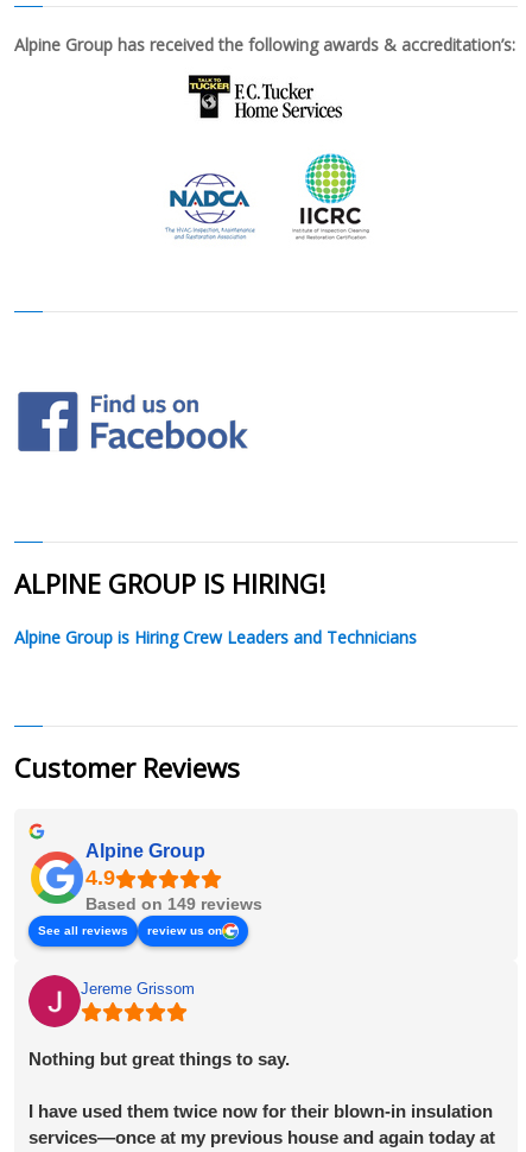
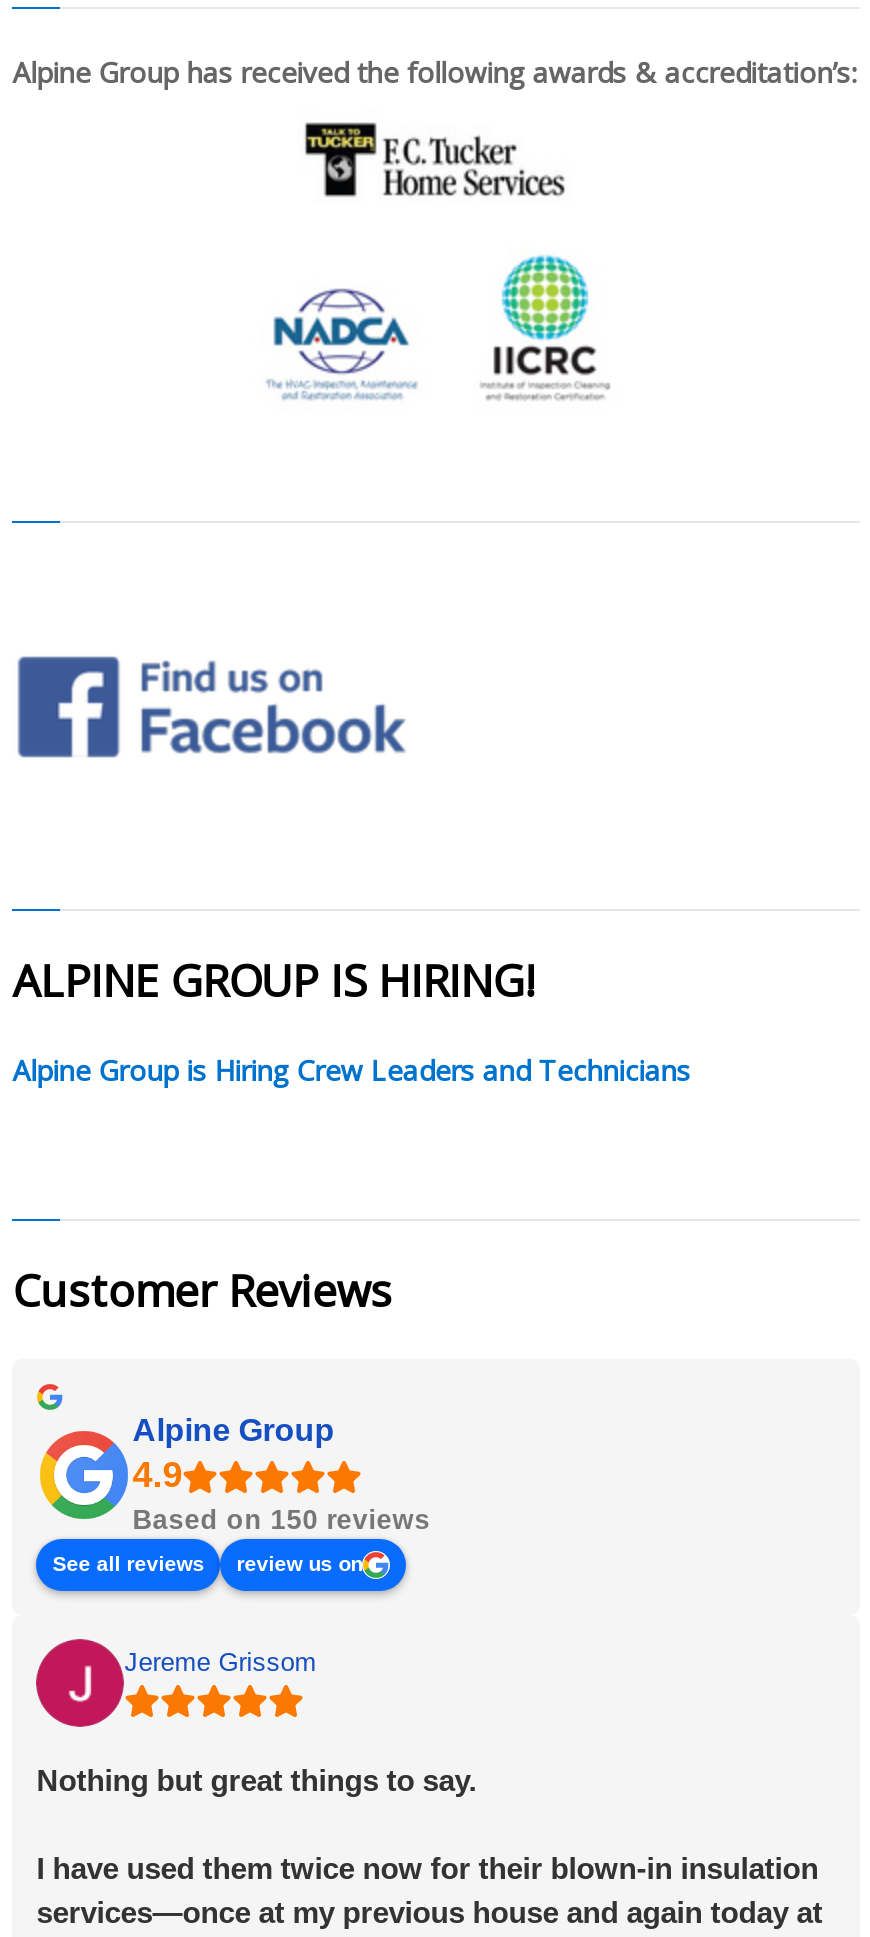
[86,895,263,913] Based on 149 reviews -> [132,1505,430,1535] Based on 150 reviews

